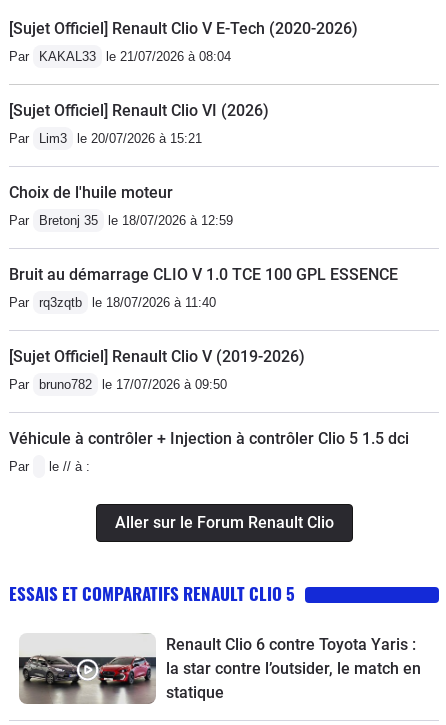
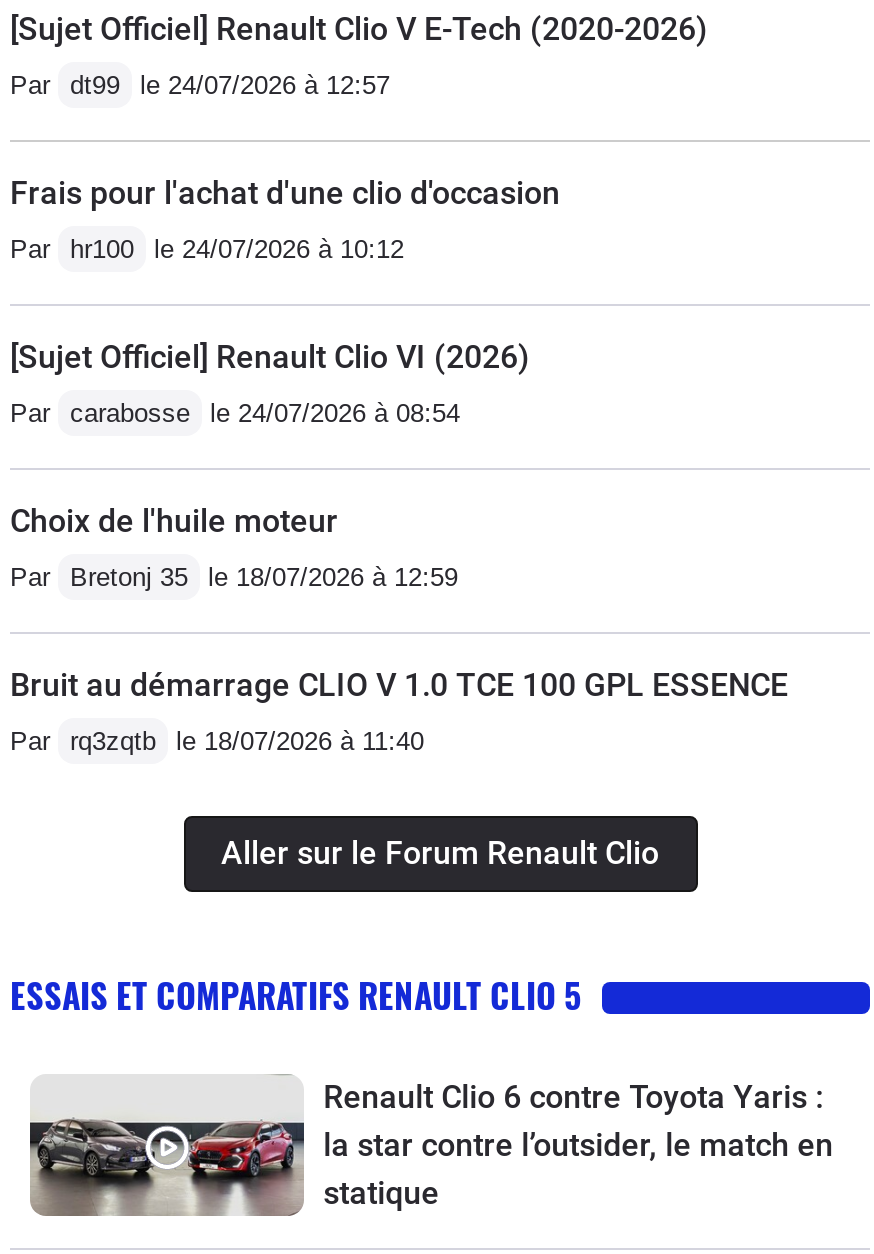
[9,49,231,64] Par KAKAL33 le 21/07/2026 à 08:04 -> [10,70,560,264] Par dt99 le 24/07/2026 à 12:57 | Frais pour l'achat d'une clio d'occasion | Par hr100 le 24/07/2026 à 10:12
moved [9,101,269,120] -> [10,338,530,376]: [Sujet Officiel] Renault Clio VI (2026)
[9,131,202,146] Par Lim3 le 20/07/2026 à 15:21 -> [10,398,460,428] Par carabosse le 24/07/2026 à 08:54
moved [9,183,398,310] -> [10,502,788,756]: Choix de l'huile moteur | Par Bretonj 35 le 18/07/2026 à 12:59 | Bruit au démarrage CLIO V 1.0 TCE 100 GPL ESSENCE | Par rq3zqtb le 18/07/2026 à 11:40
[9,347,409,474] [Sujet Officiel] Renault Clio V (2019-2026) | Par bruno782 le 17/07/2026 à 09:50 | Véhicule à contrôler + Injection à contrôler Clio 5 1.5 dci | Par | le // à : -> none

